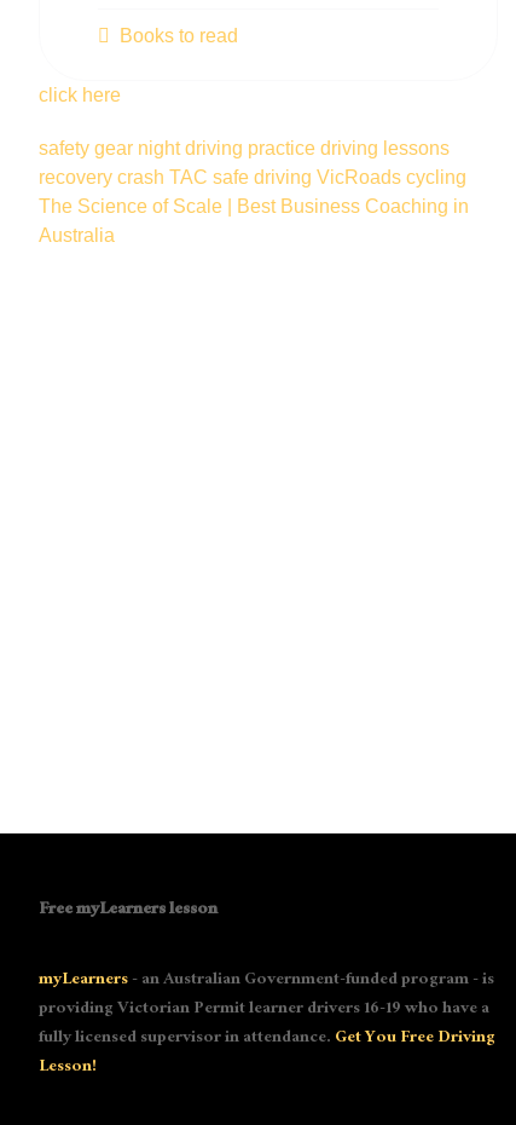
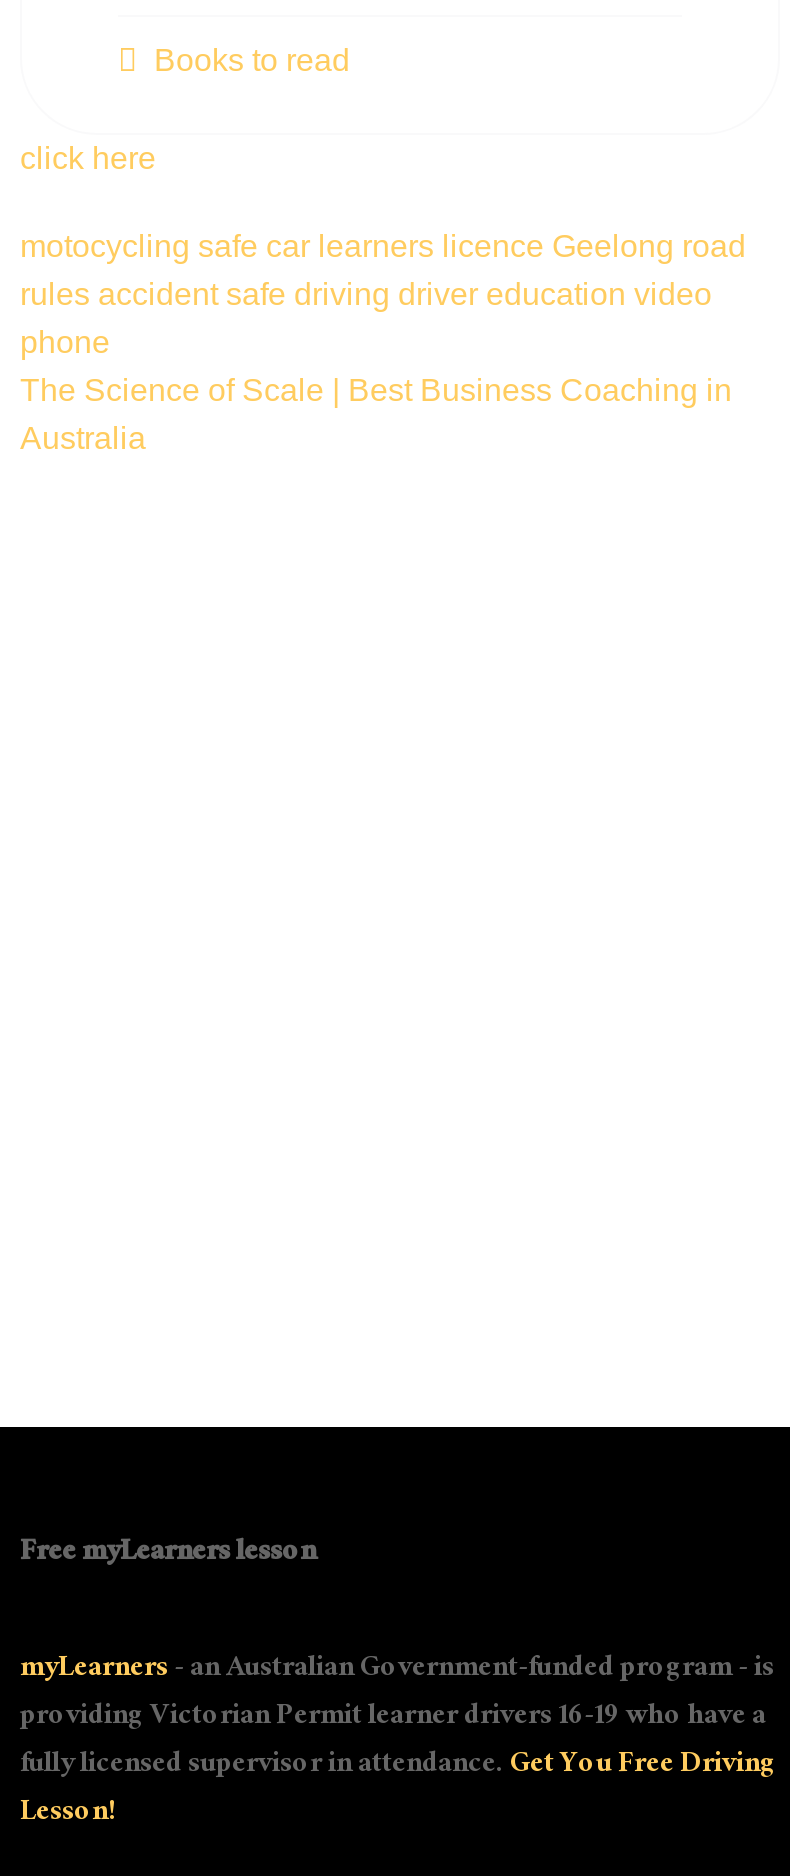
[39,138,466,188] safety gear night driving practice driving lessons | recovery crash TAC safe driving VicRoads cycling -> [20,230,746,360] motocycling safe car learners licence Geelong road | rules accident safe driving driver education video | phone

